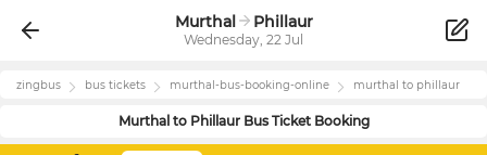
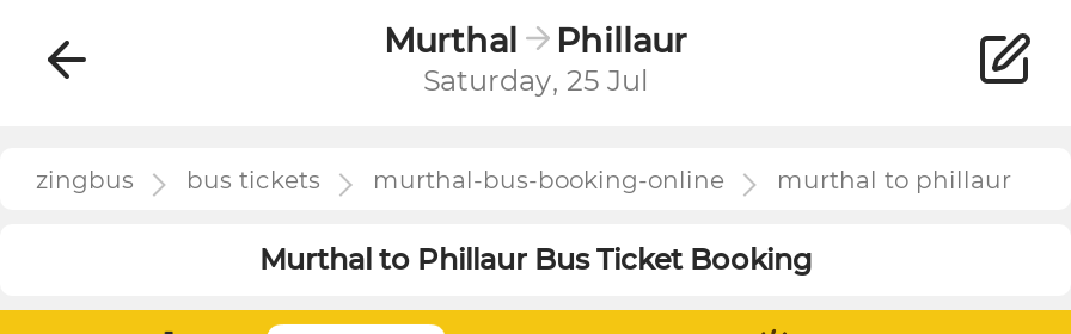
[184,31,303,48] Wednesday, 22 Jul -> [423,62,648,98] Saturday, 25 Jul

